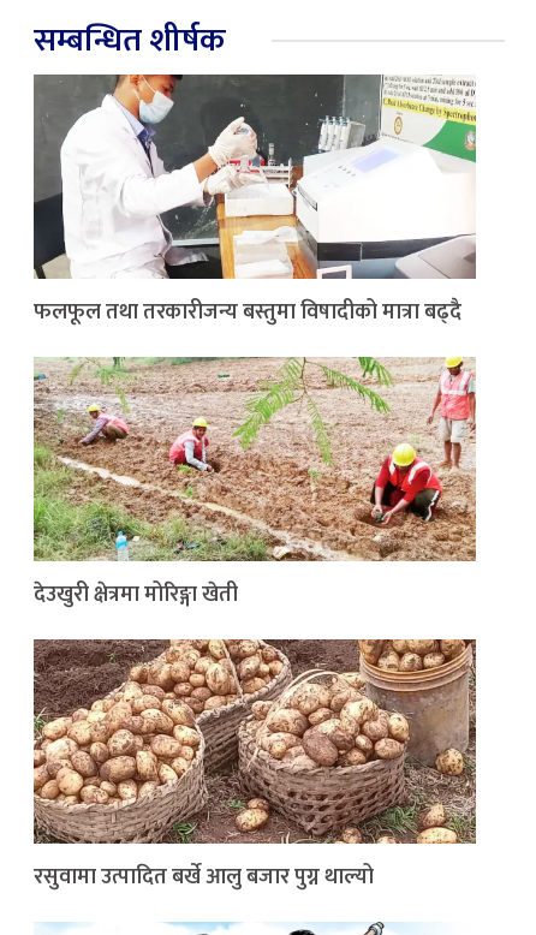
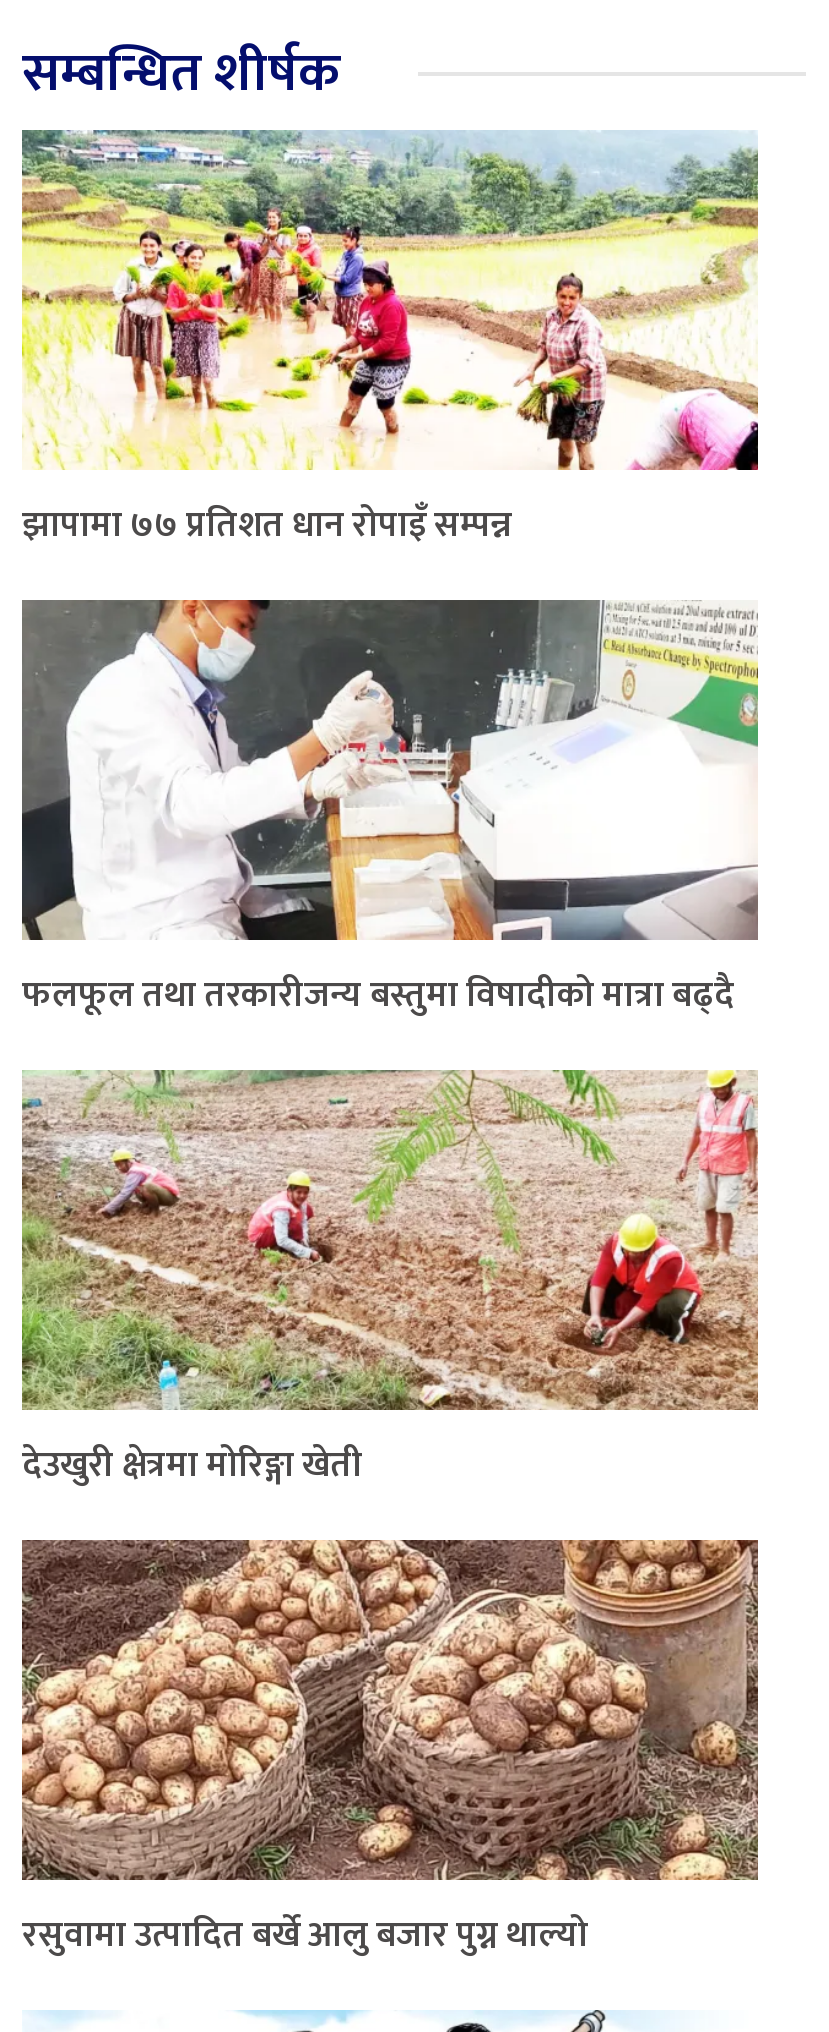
none -> [20,128,760,556] [image] | झापामा ७७ प्रतिशत धान रोपाइँ सम्पन्न

